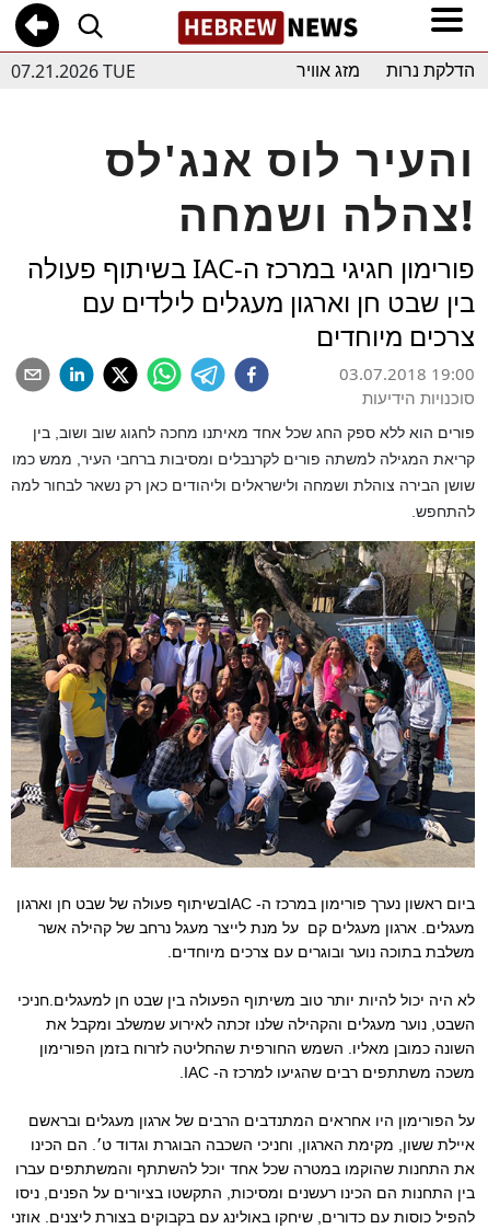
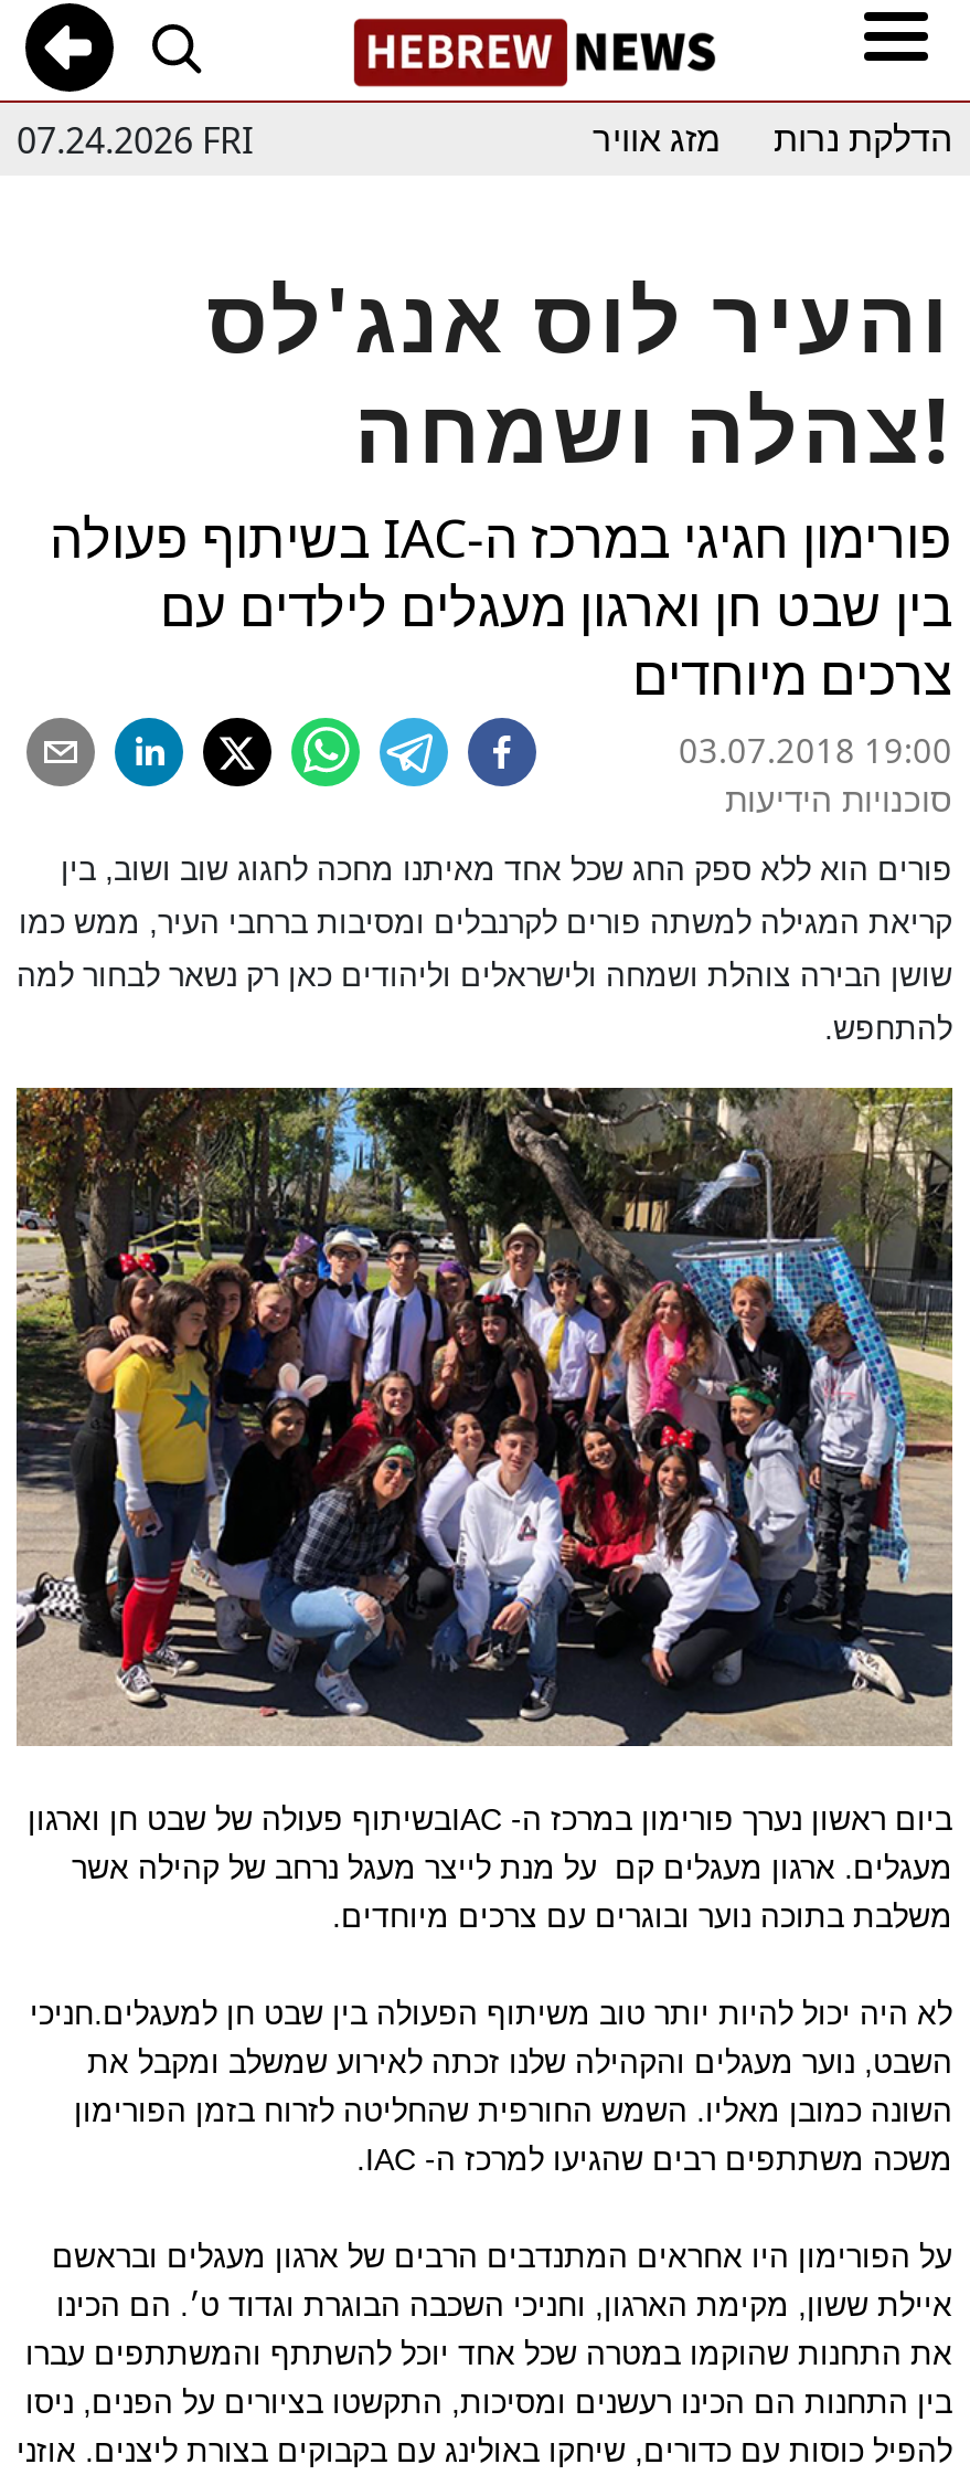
[11,59,136,83] 07.21.2026 TUE -> [17,115,253,163] 07.24.2026 FRI

